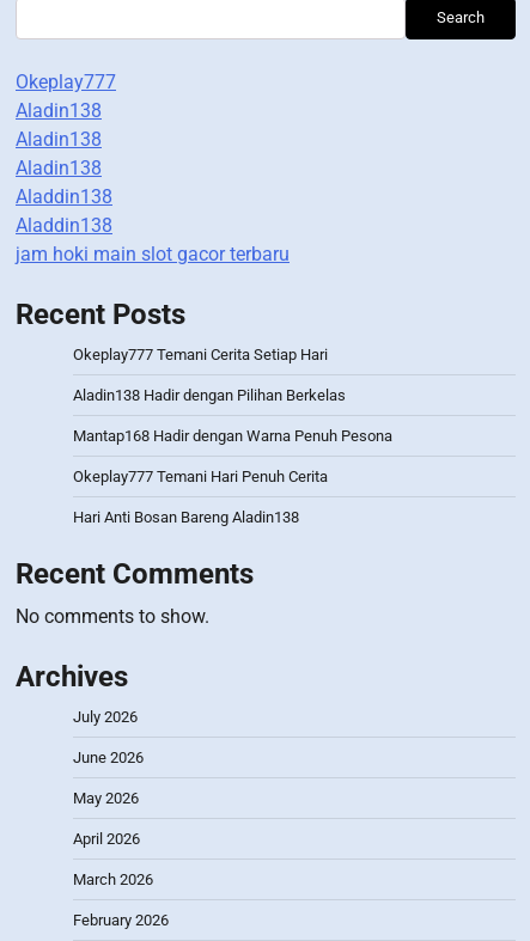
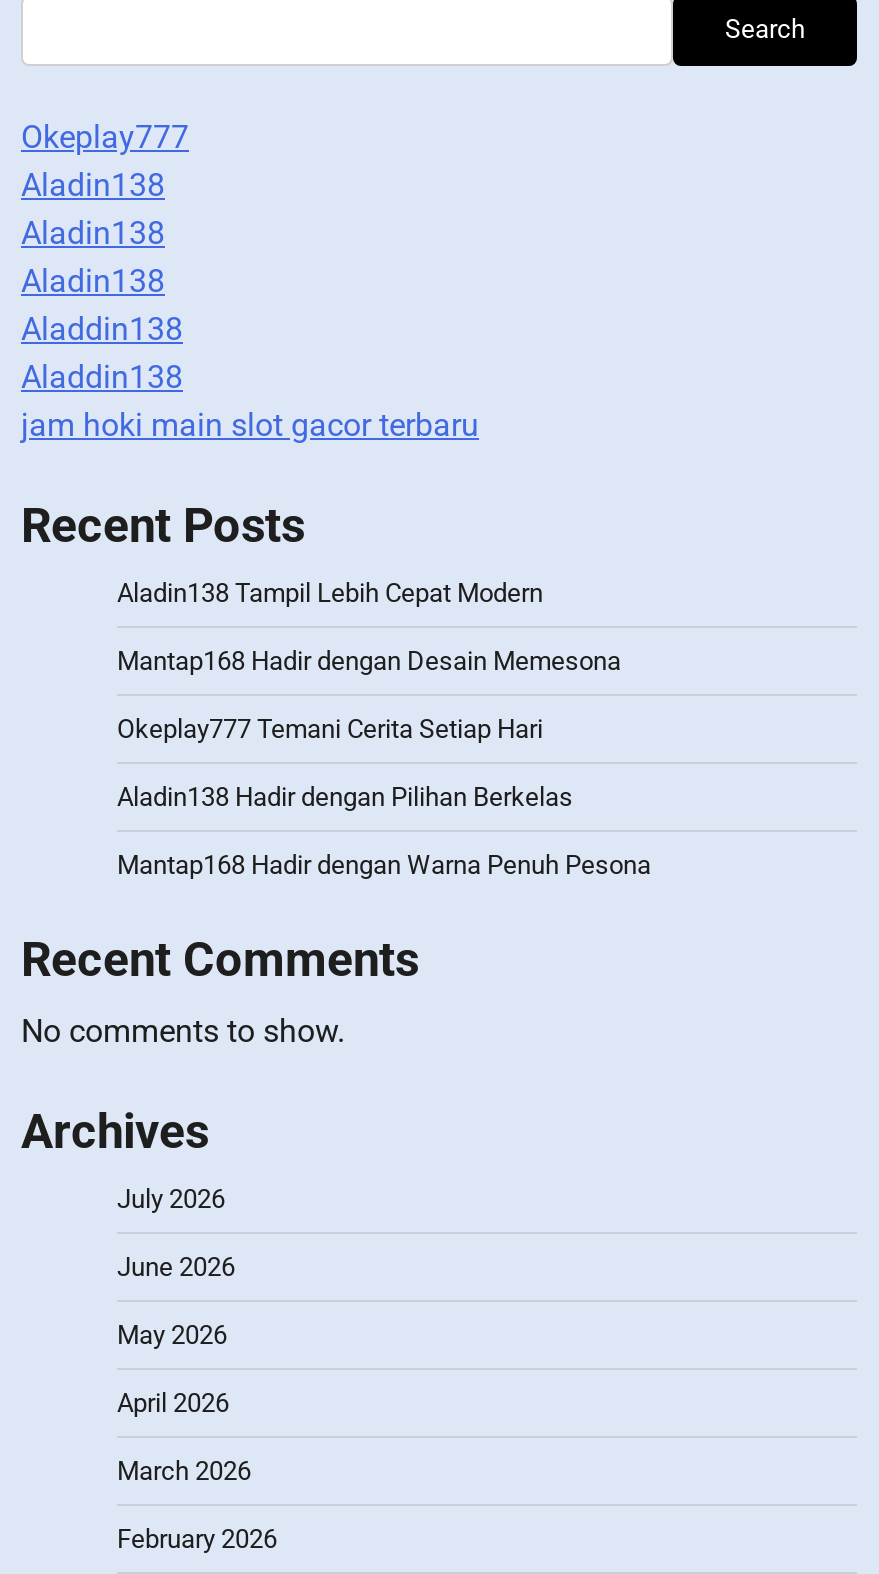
none -> [117,578,621,676] Aladin138 Tampil Lebih Cepat Modern | Mantap168 Hadir dengan Desain Memesona
moved [73,345,392,445] -> [117,714,651,880]: Okeplay777 Temani Cerita Setiap Hari | Aladin138 Hadir dengan Pilihan Berkelas | Mantap168 Hadir dengan Warna Penuh Pesona
[73,467,328,526] Okeplay777 Temani Hari Penuh Cerita | Hari Anti Bosan Bareng Aladin138 -> none

